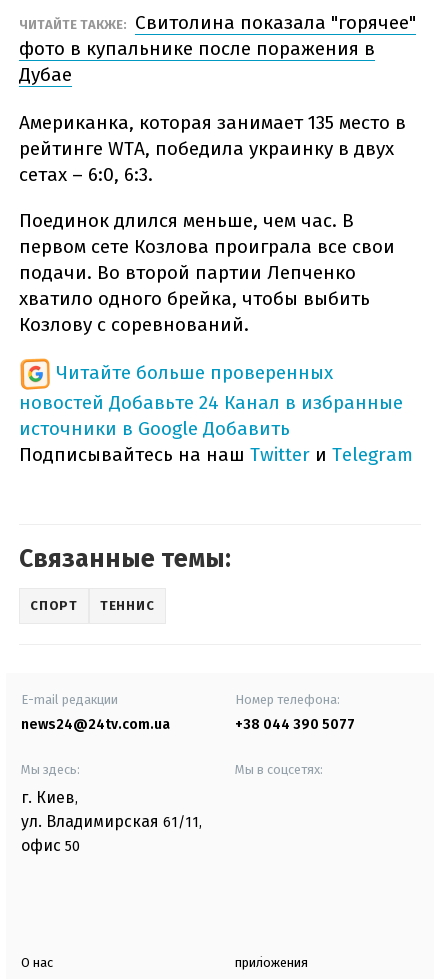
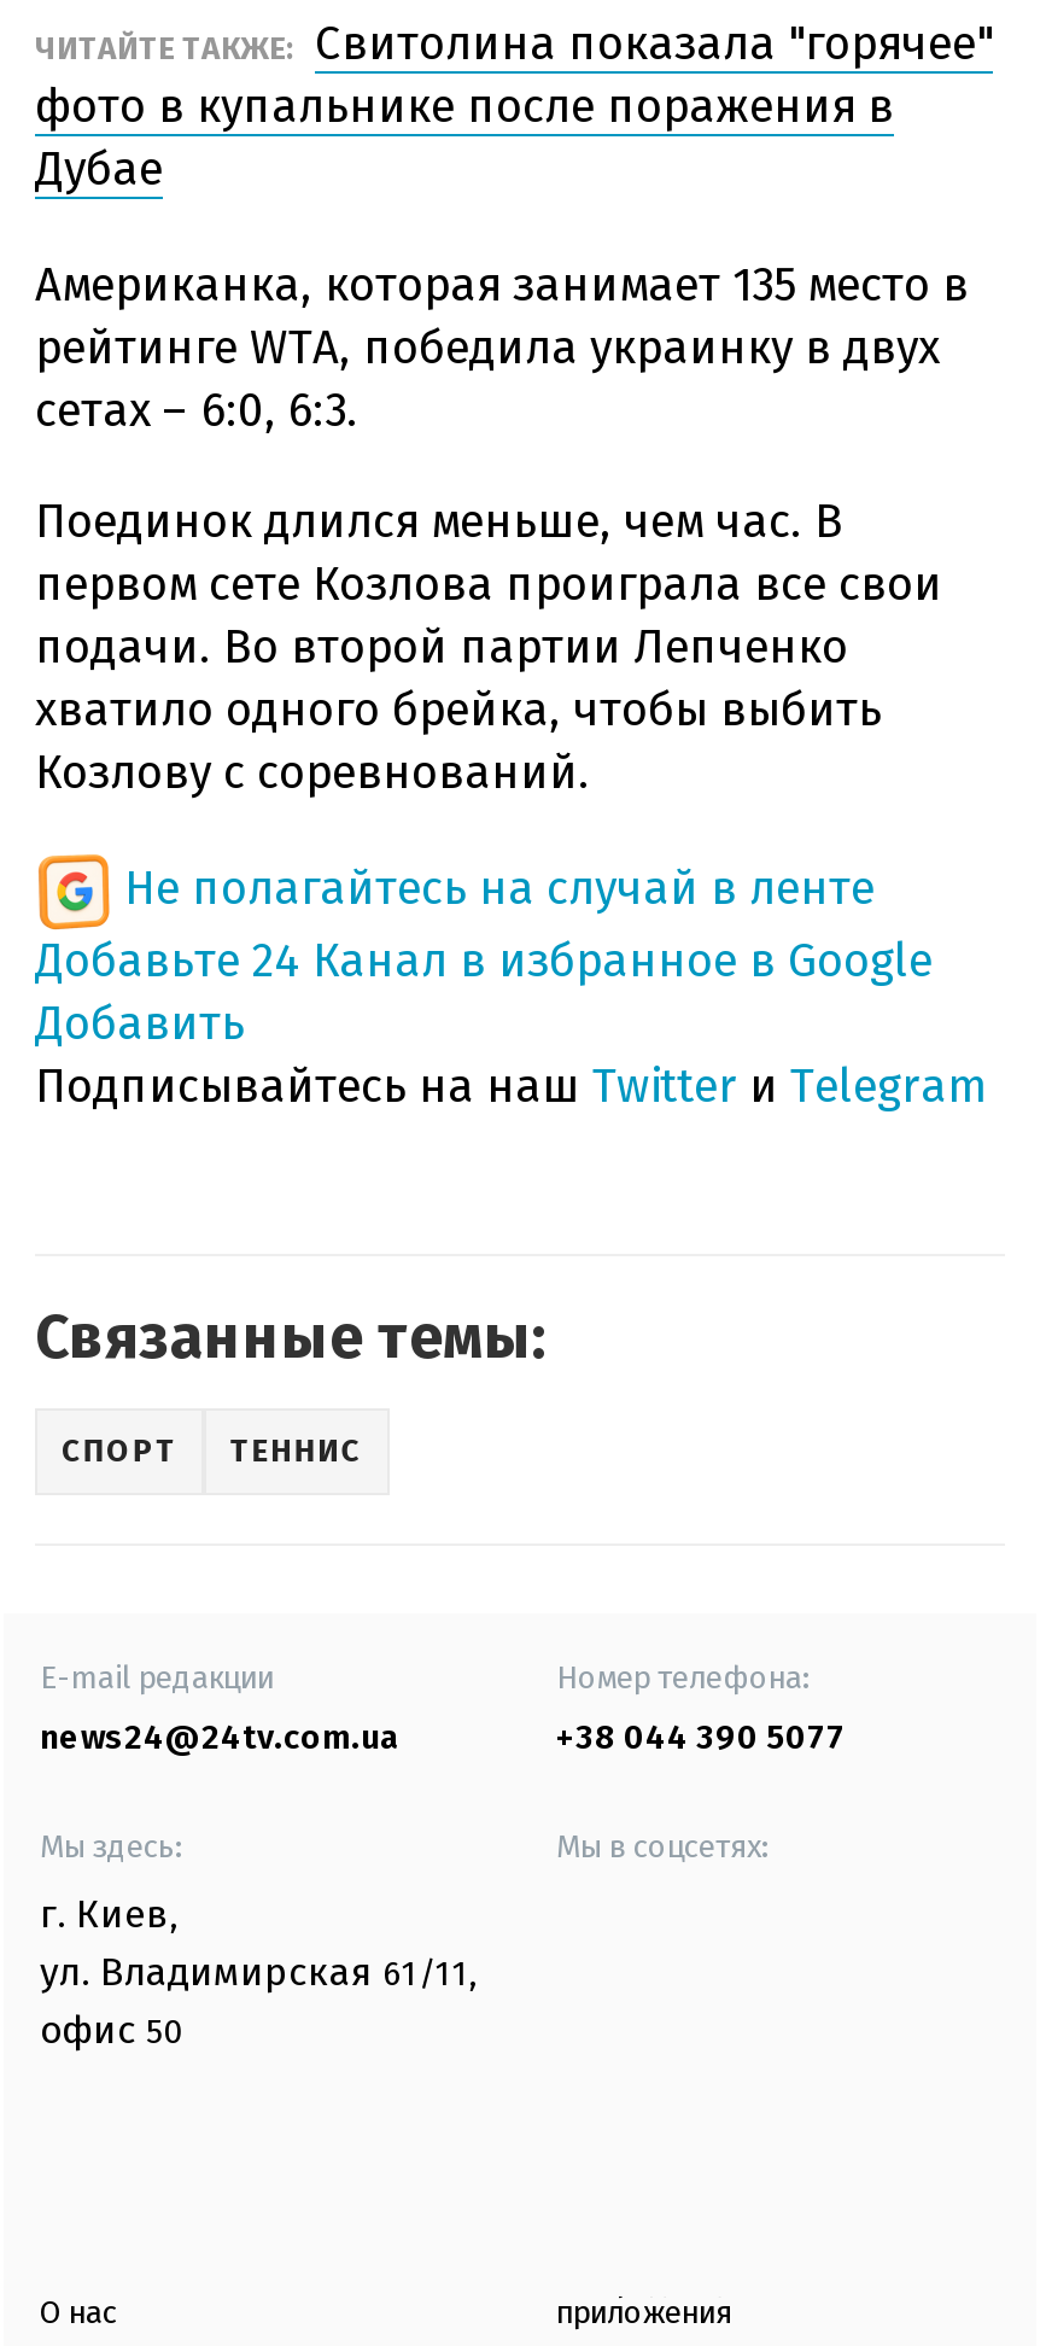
[19,361,403,440] Читайте больше проверенных | новостей Добавьте 24 Канал в избранные | источники в Google Добавить -> [35,859,933,1050] Не полагайтесь на случай в ленте | Добавьте 24 Канал в избранное в Google | Добавить

